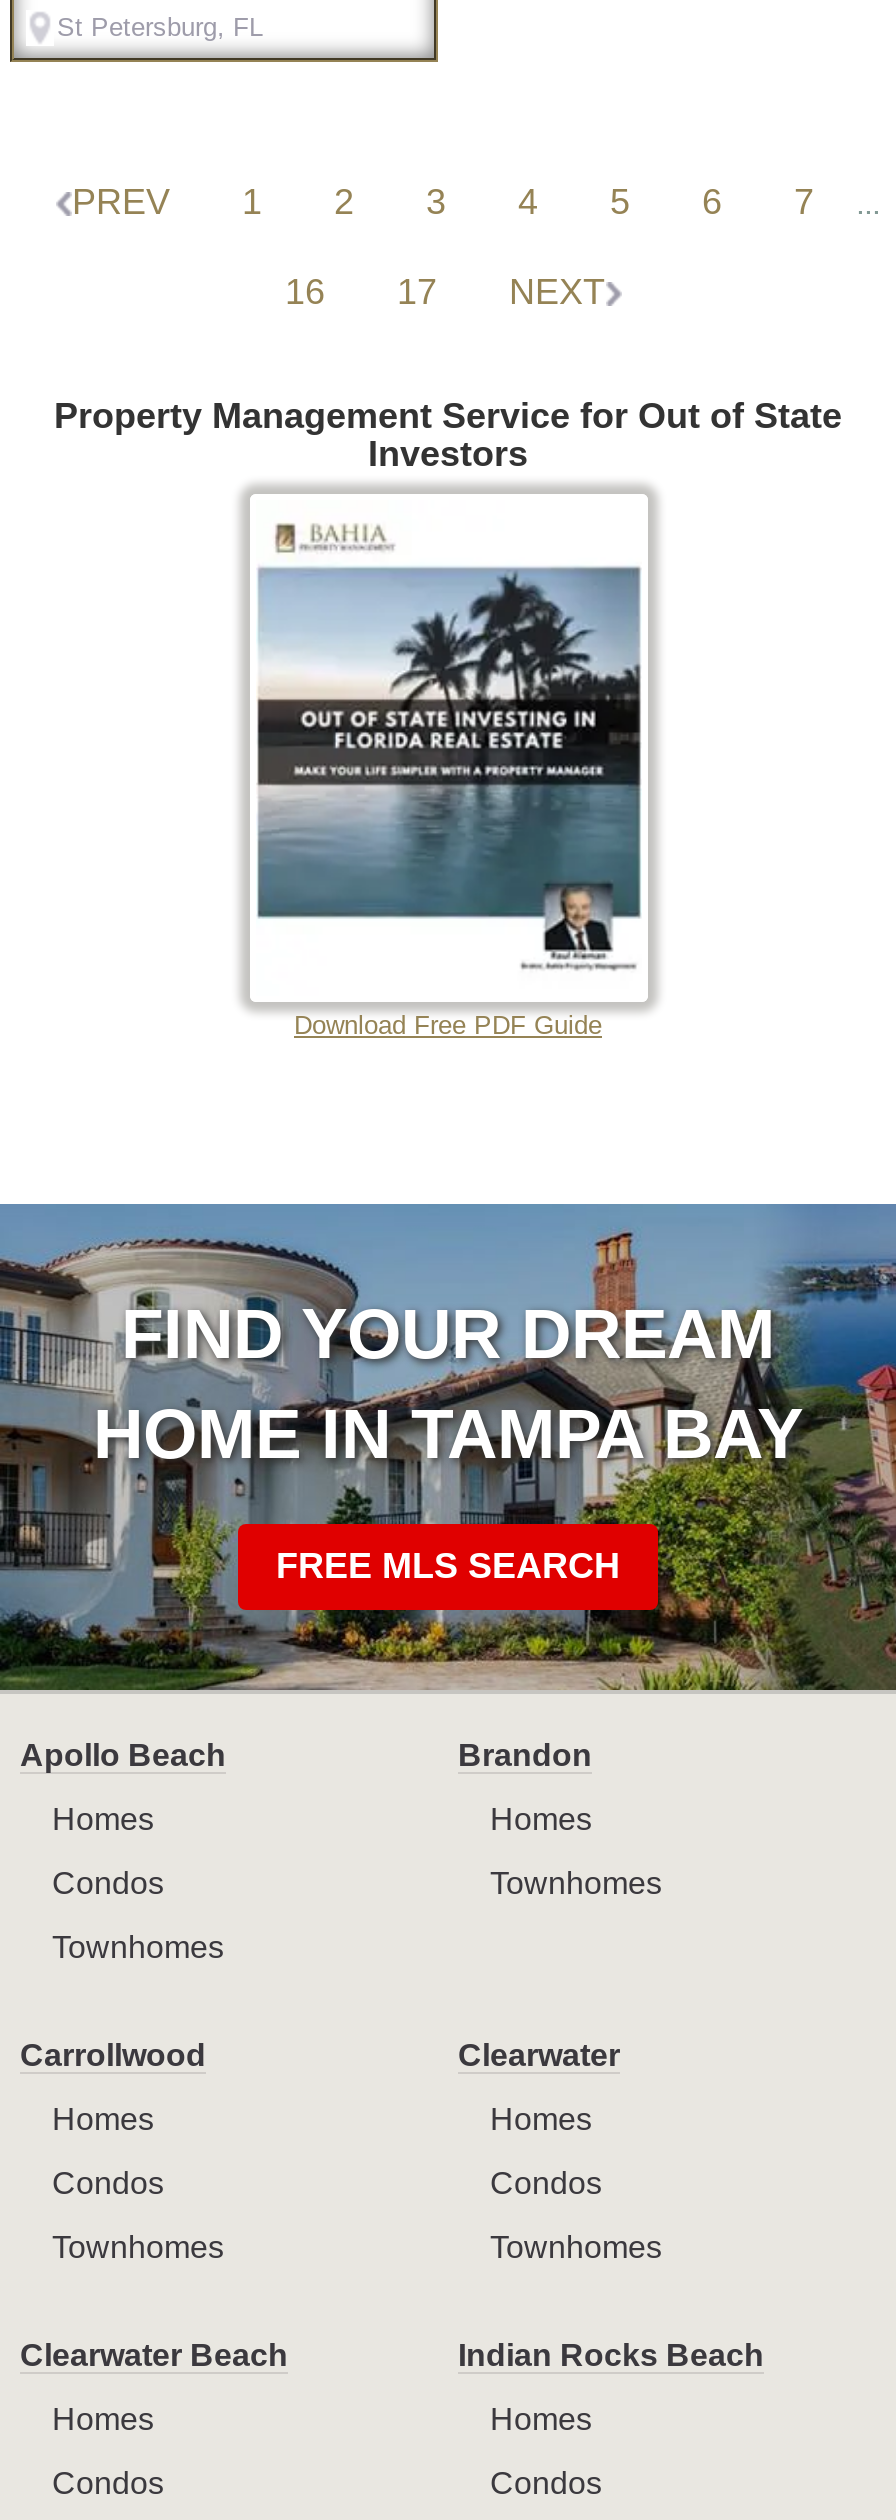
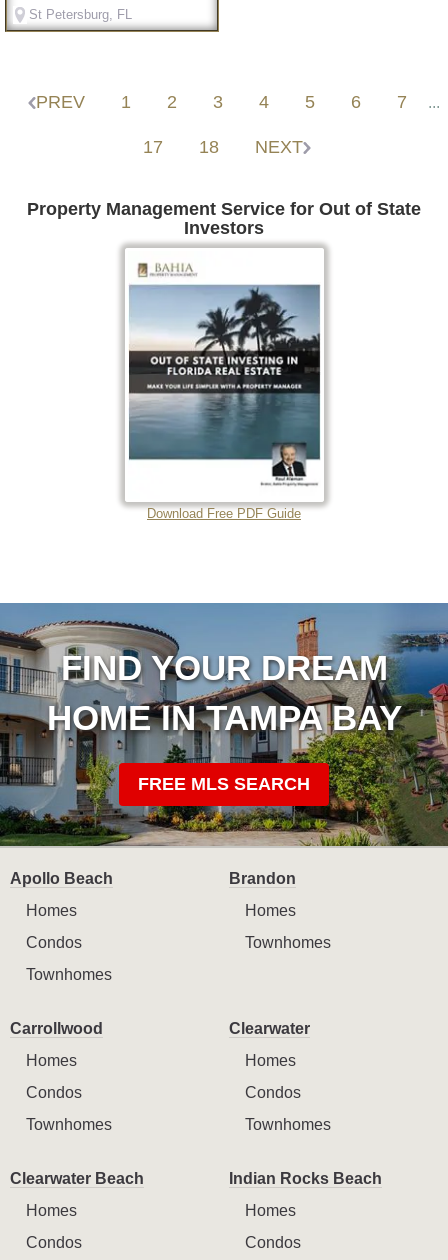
[285,272,325,312] 16 -> none
none -> [198,137,218,157] 18

